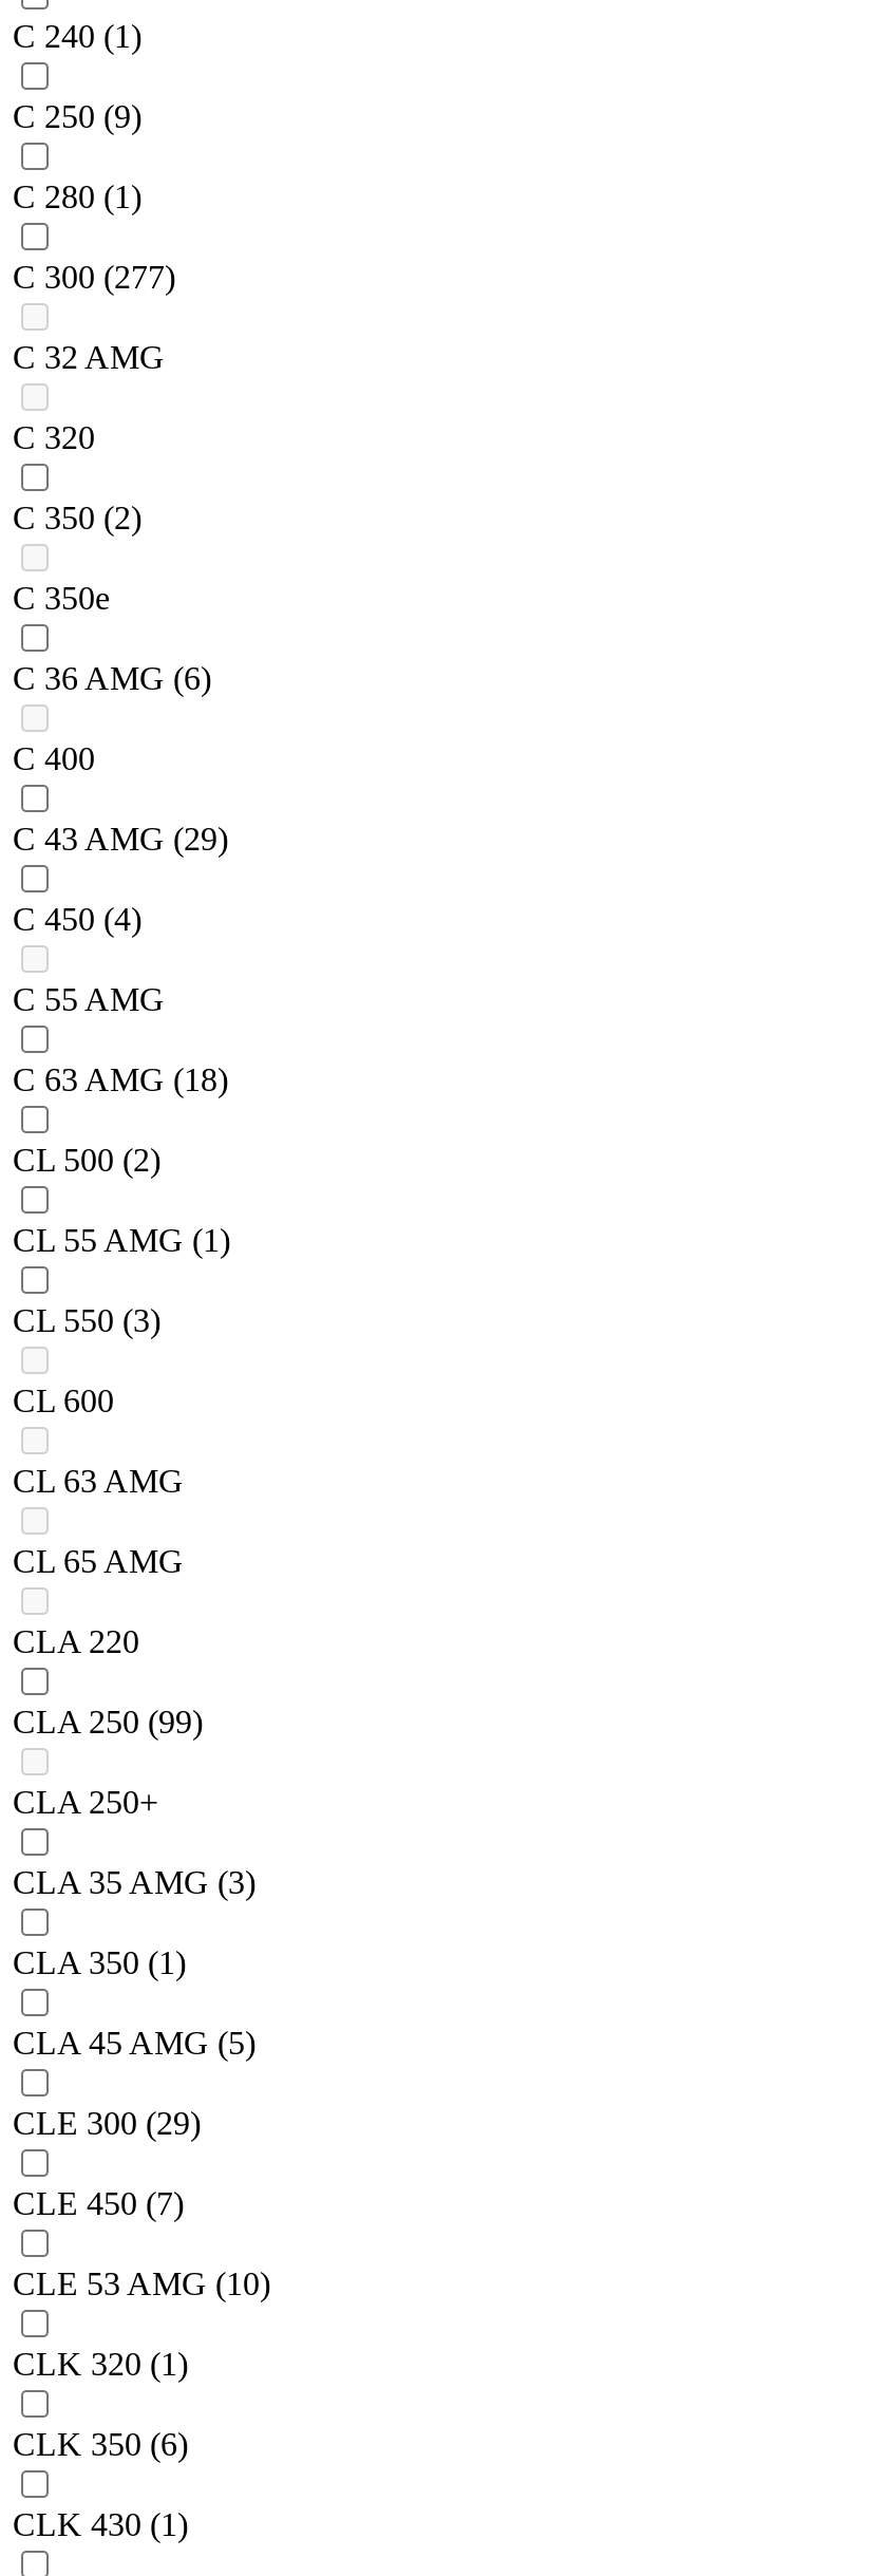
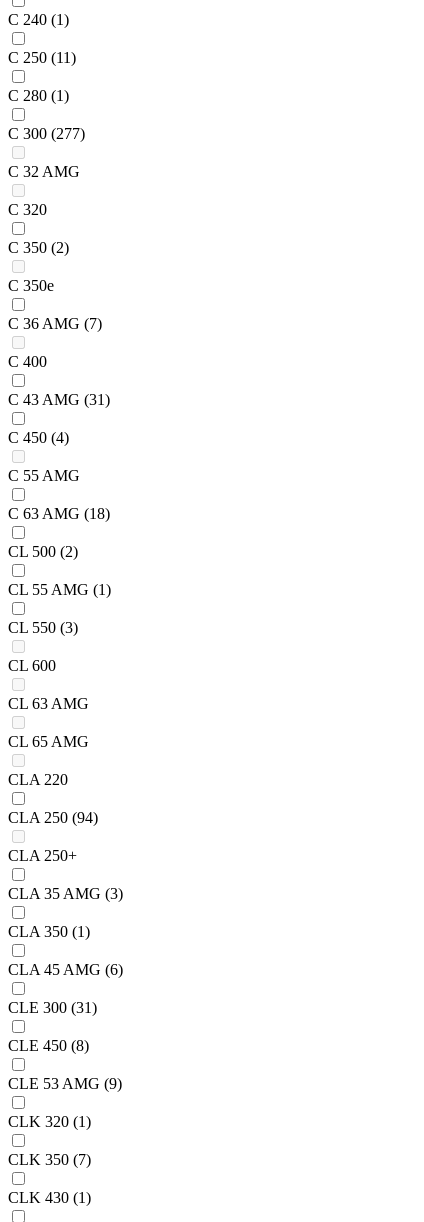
[13,99,141,135] C 250 (9) -> [8,49,76,66] C 250 (11)
[13,661,211,697] C 36 AMG (6) -> [8,315,102,332] C 36 AMG (7)
[13,821,228,857] C 43 AMG (29) -> [8,391,110,408] C 43 AMG (31)
[13,1704,203,1740] CLA 250 (99) -> [8,809,98,826] CLA 250 (94)
[13,2026,255,2061] CLA 45 AMG (5) -> [8,961,123,978] CLA 45 AMG (6)
[13,2106,201,2142] CLE 300 (29) -> [8,999,97,1016] CLE 300 (31)
[13,2186,184,2222] CLE 450 (7) -> [8,1037,89,1054] CLE 450 (8)
[13,2266,270,2302] CLE 53 AMG (10) -> [8,1075,122,1092] CLE 53 AMG (9)
[13,2427,188,2463] CLK 350 (6) -> [8,1151,91,1168] CLK 350 (7)

